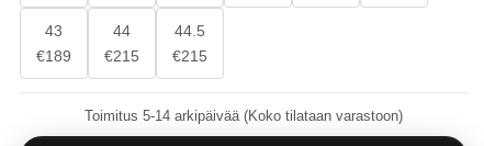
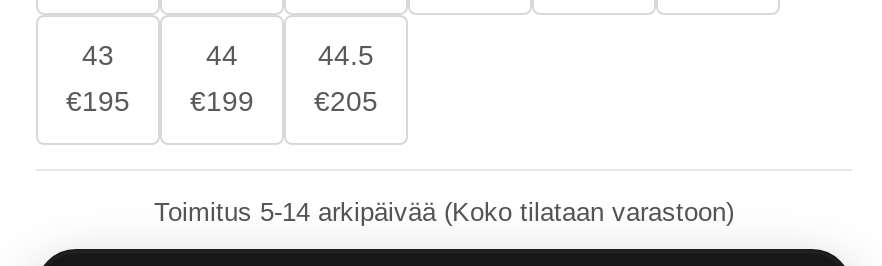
[36,47,71,65] €189 -> [66,86,130,118] €195
[104,47,139,65] €215 -> [190,86,254,118] €199
[172,47,207,65] €215 -> [314,86,378,118] €205

